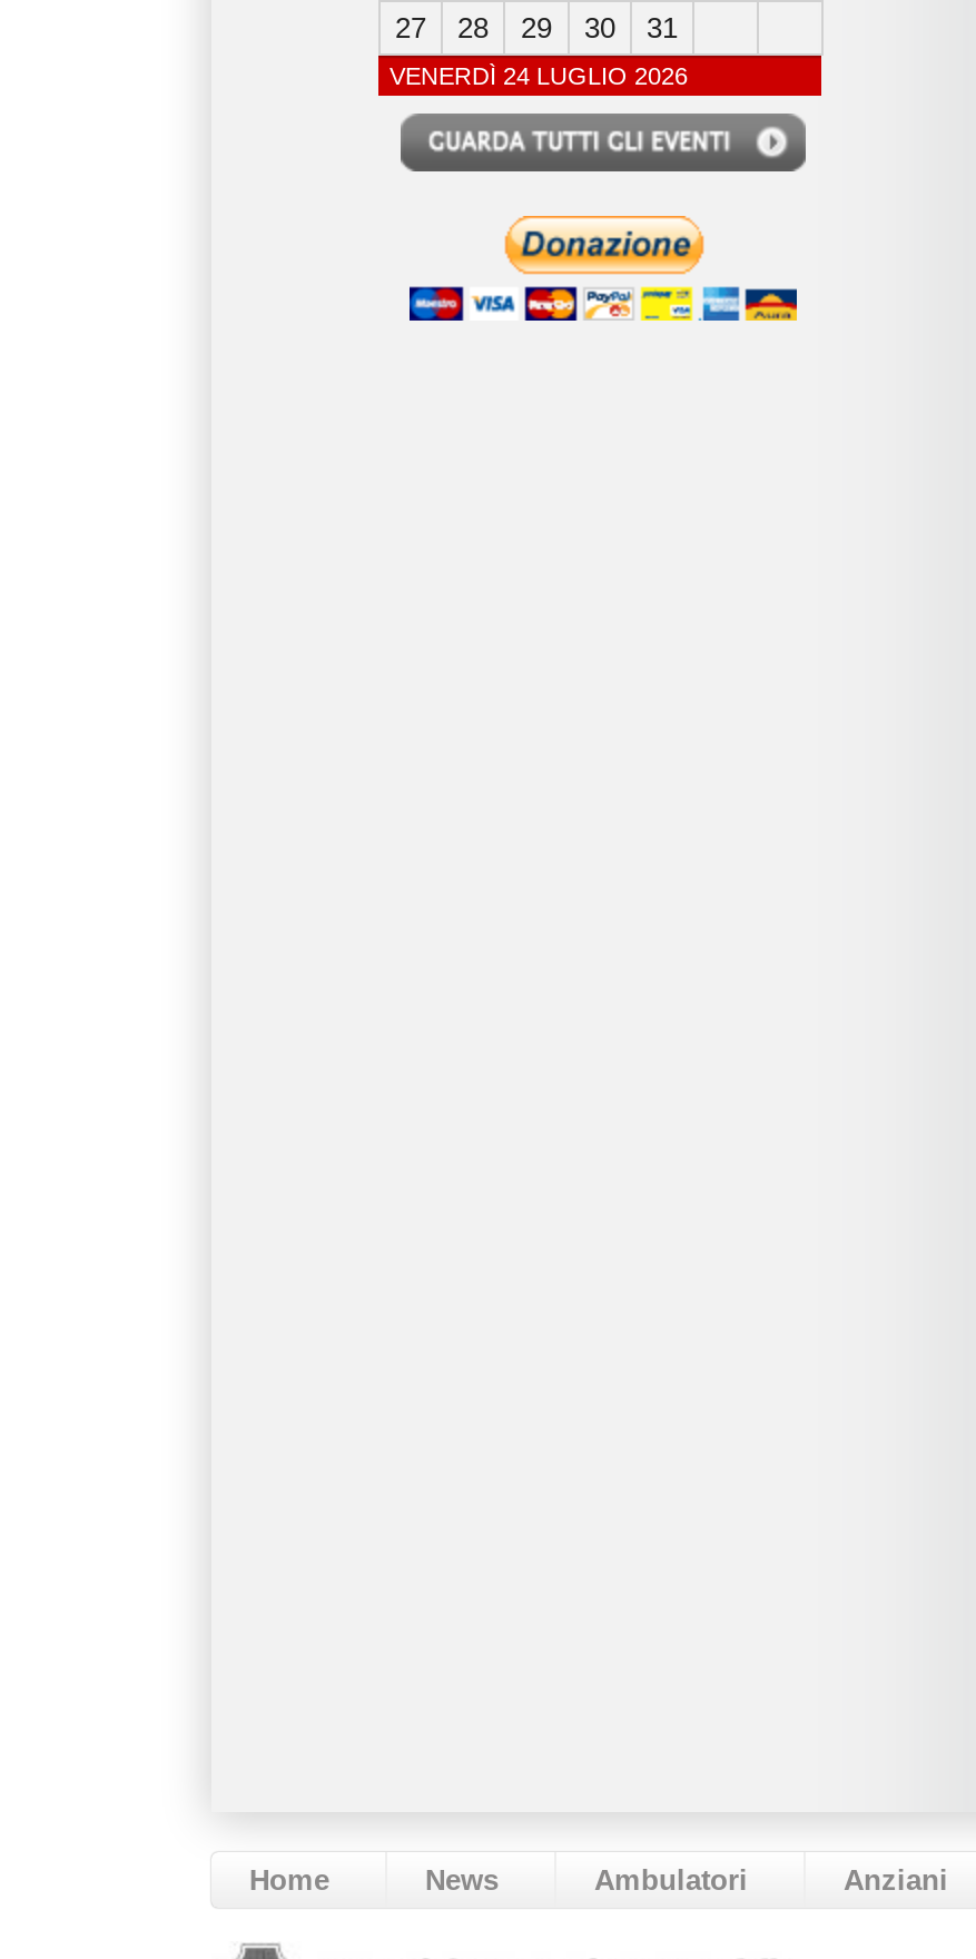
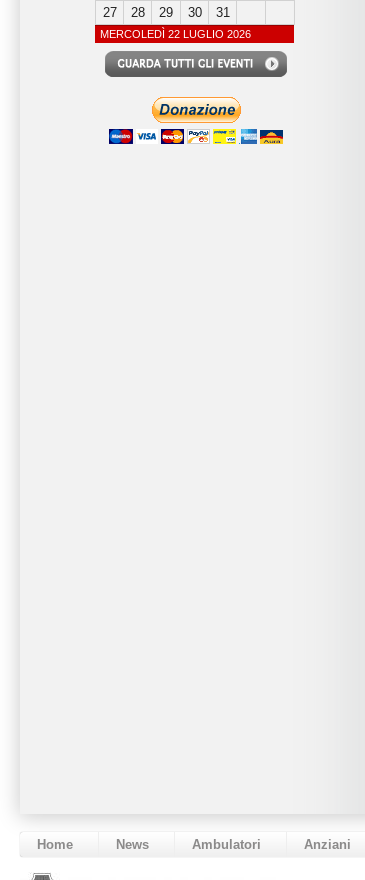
[390,62,688,89] VENERDÌ 24 LUGLIO 2026 -> [100,28,251,40] MERCOLEDÌ 22 LUGLIO 2026

